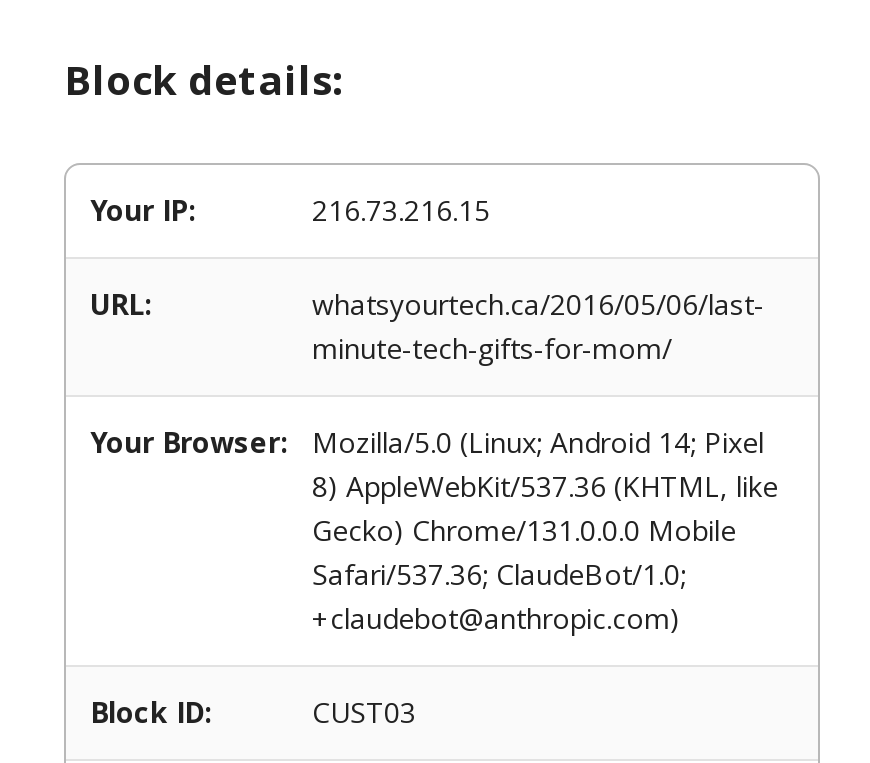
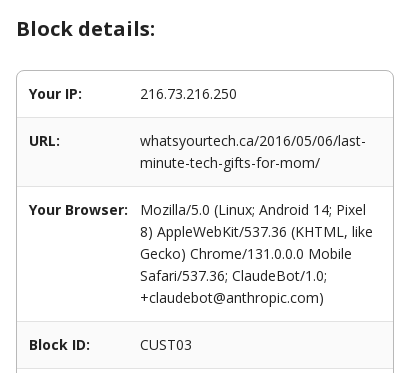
[312,191,490,229] 216.73.216.15 -> [140,84,237,103] 216.73.216.250

